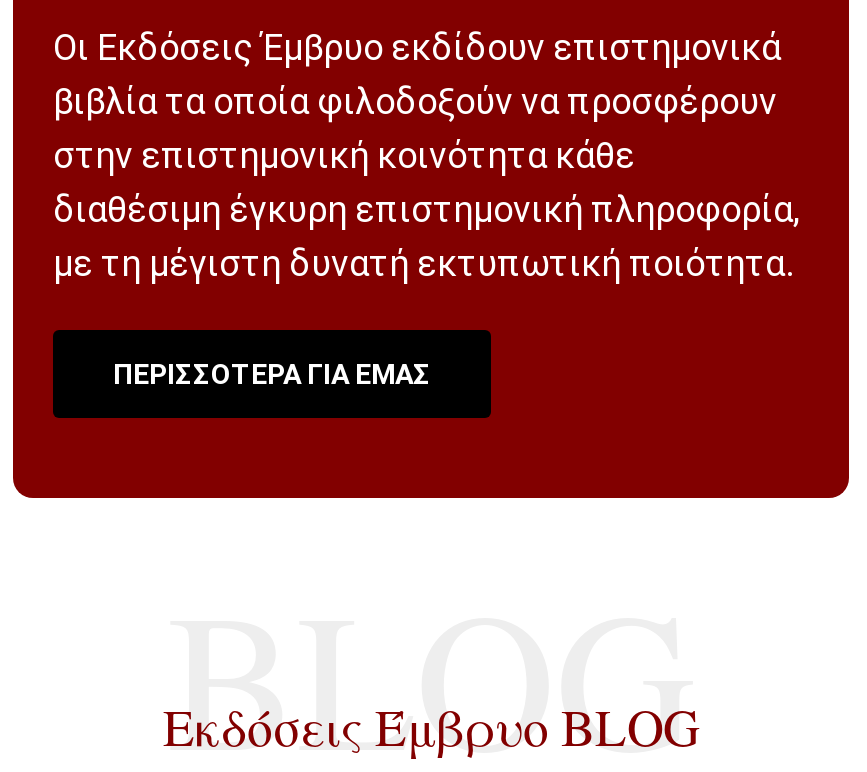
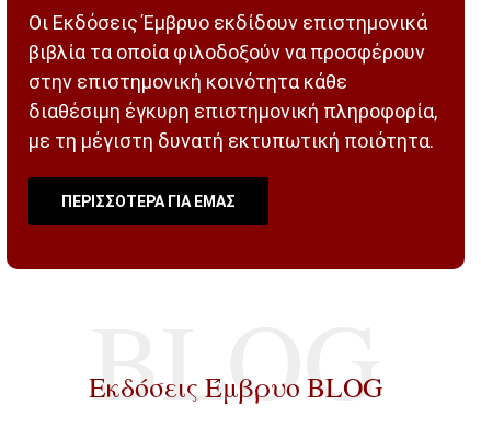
[113,357,431,389] ΠΕΡΙΣΣΟΤΕΡΑ ΓΙΑ ΕΜΑΣ -> [61,193,236,210] ΠΕΡΙΣΣΌΤΕΡΑ ΓΙΑ ΕΜΆΣ

